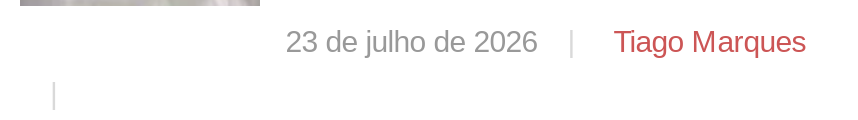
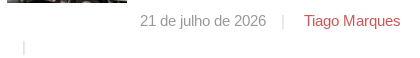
[286,24,538,58] 23 de julho de 2026 -> [140,12,266,29] 21 de julho de 2026

